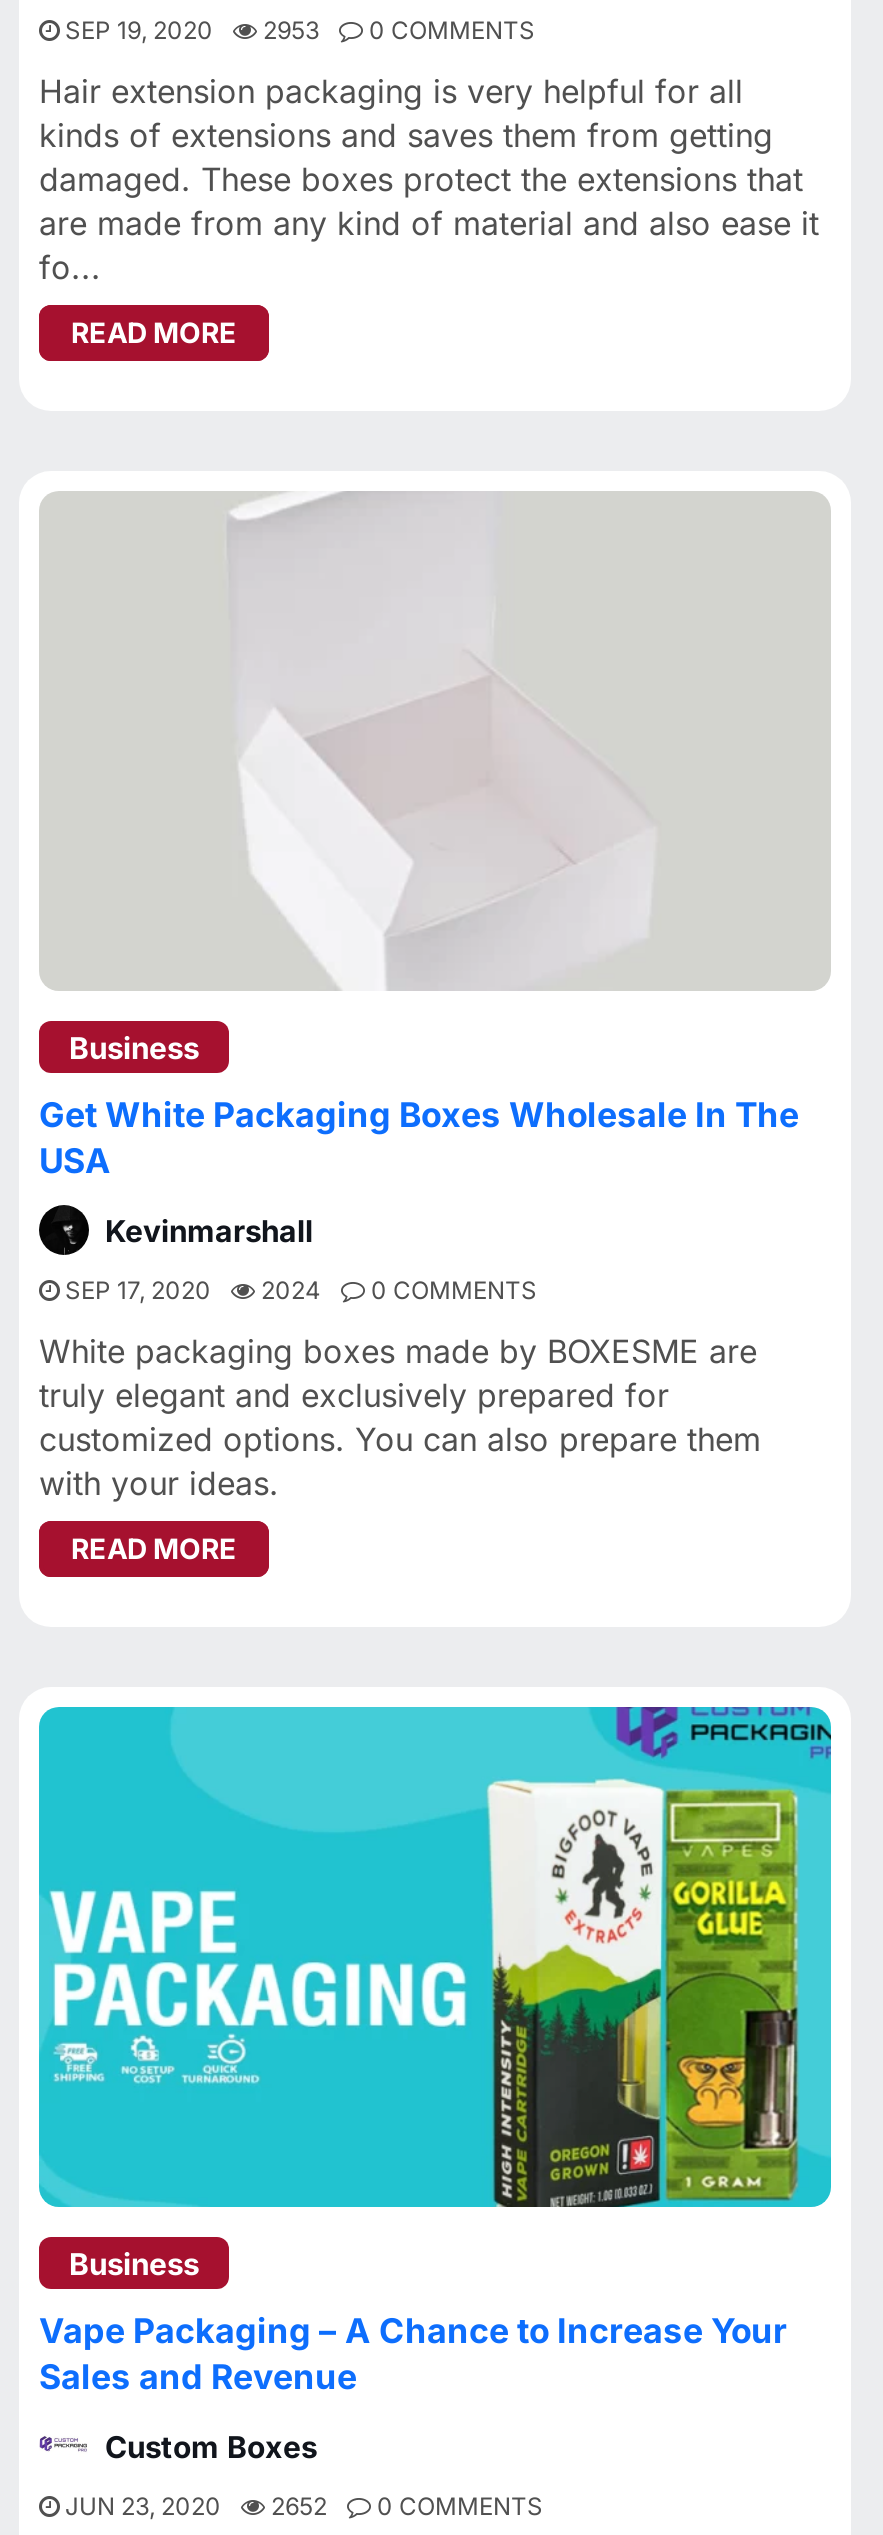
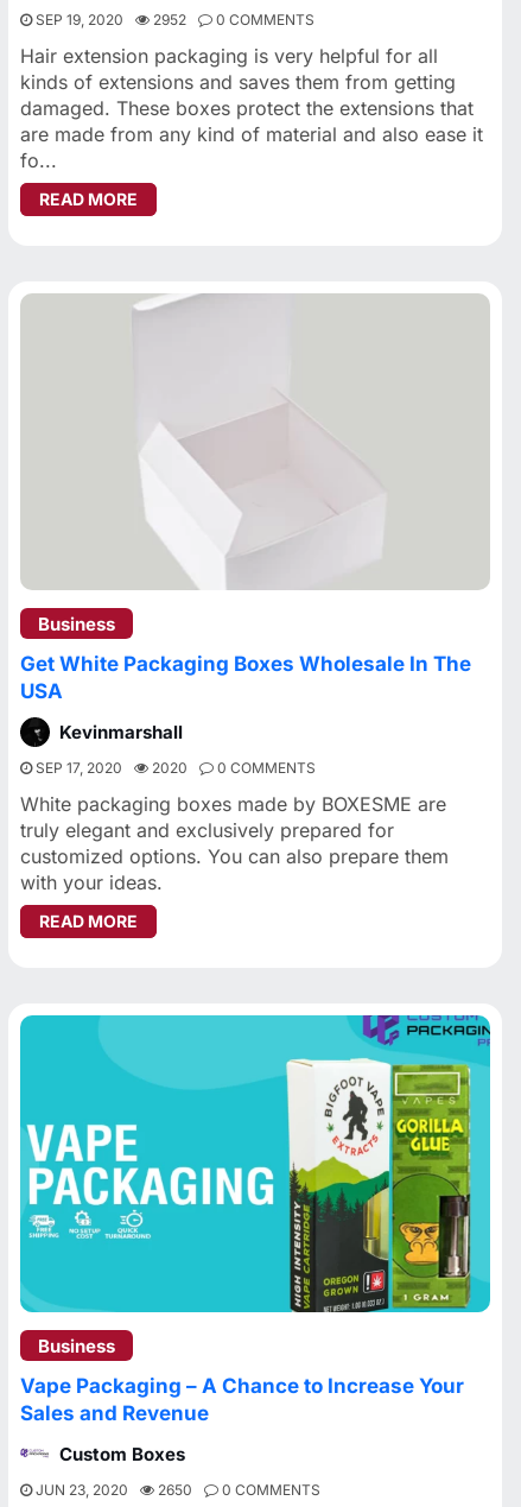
[59,15,535,45] SEP 19, 2020 2953 0 COMMENTS -> [32,11,314,29] SEP 19, 2020 2952 0 COMMENTS
[59,1275,537,1305] SEP 17, 2020 2024 0 COMMENTS -> [32,759,316,777] SEP 17, 2020 2020 0 COMMENTS
[59,2491,543,2521] JUN 23, 2020 2652 0 COMMENTS -> [32,1481,320,1499] JUN 23, 2020 2650 0 COMMENTS

